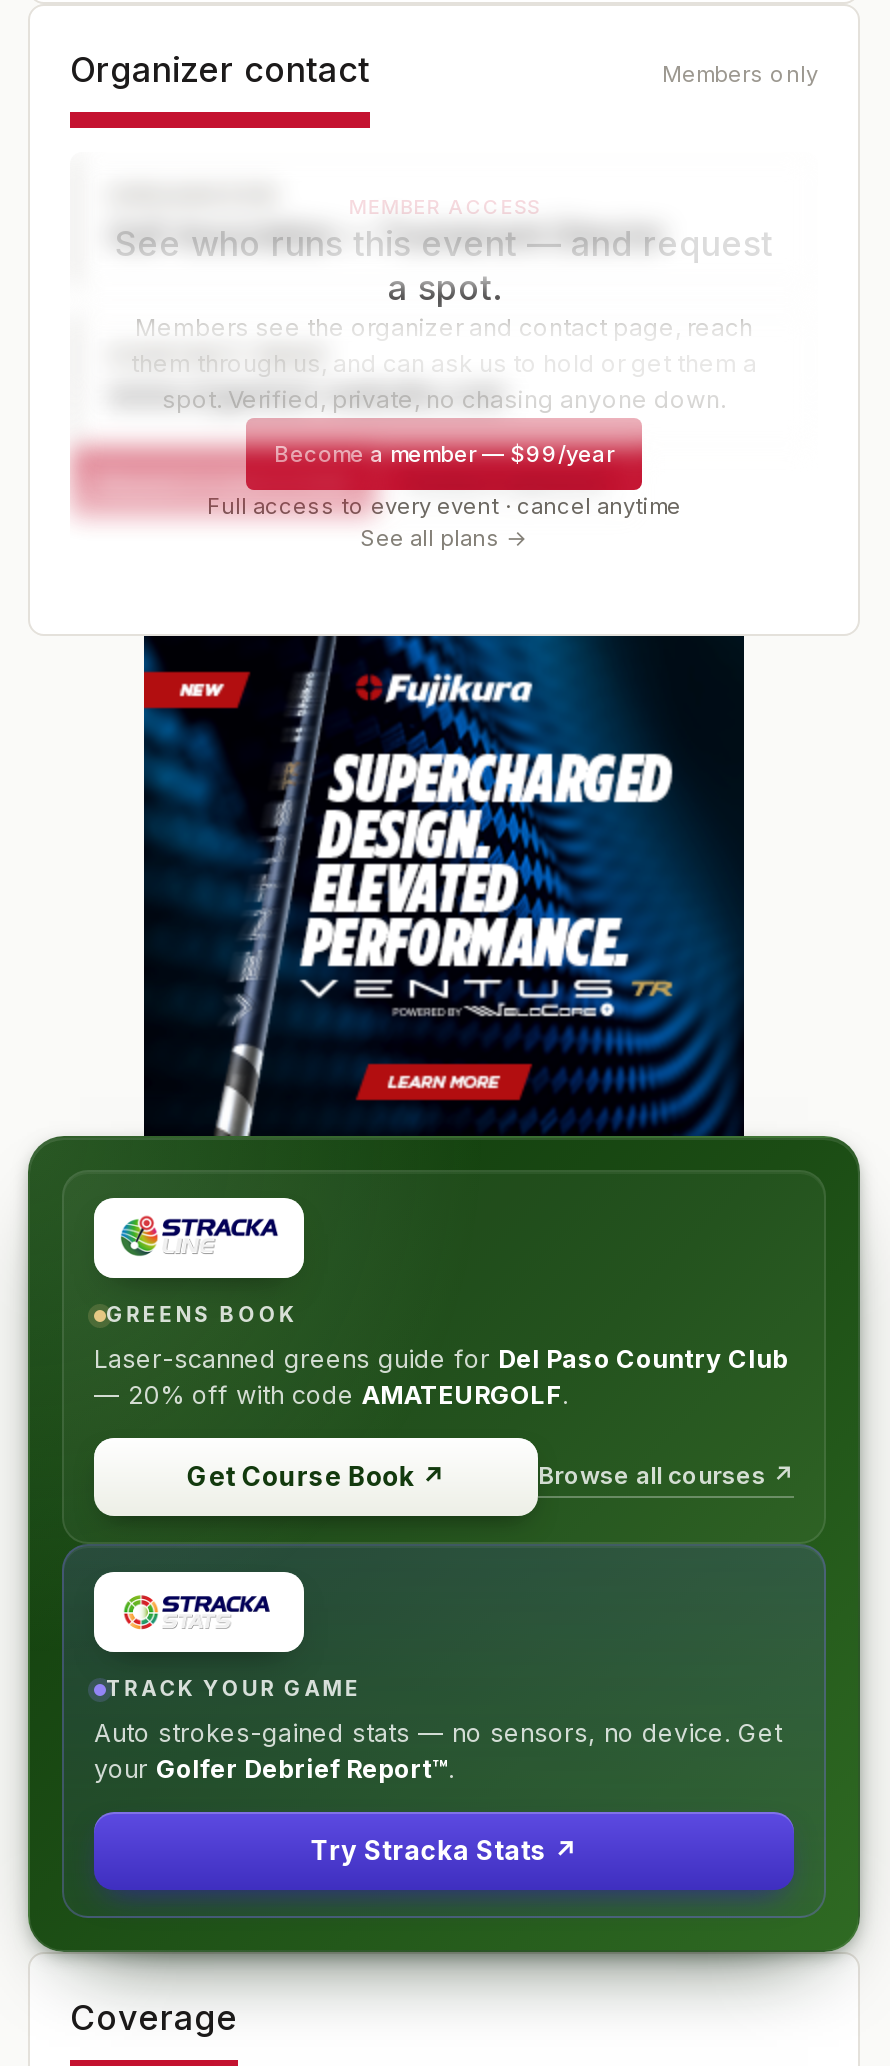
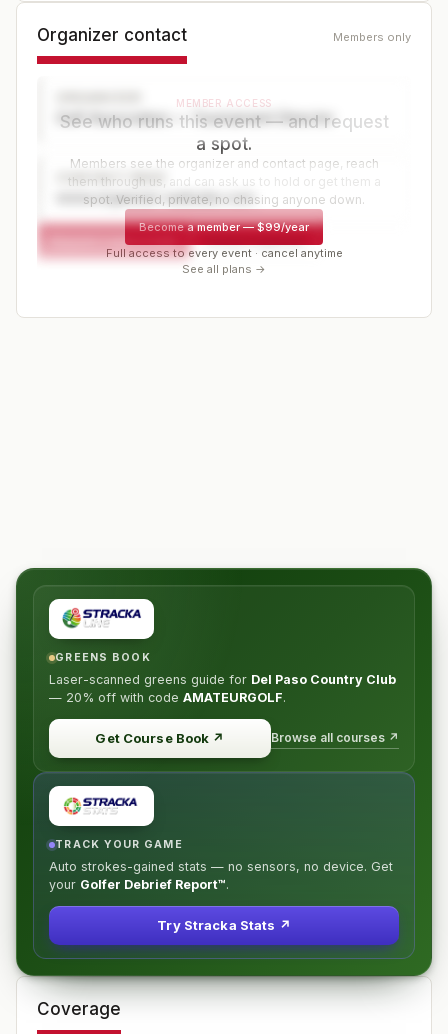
[142,634,746,1138] [image] -> none

